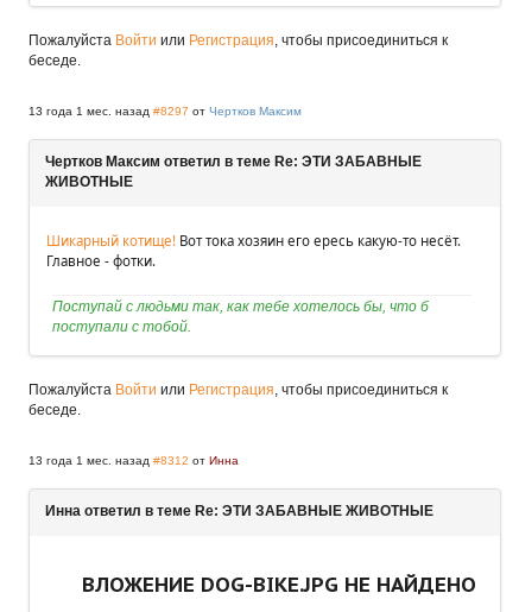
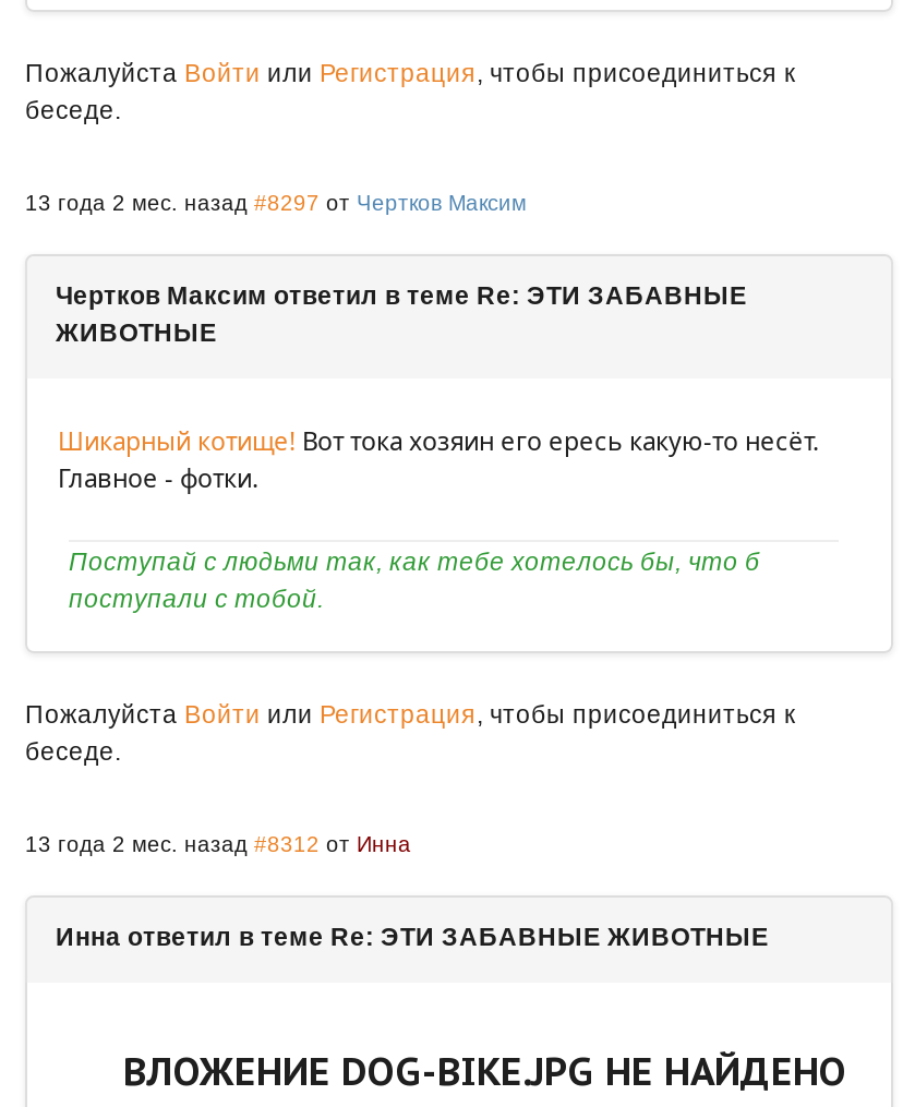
[29,105,302,118] 13 года 1 мес. назад #8297 от Чертков Максим -> [25,191,527,215] 13 года 2 мес. назад #8297 от Чертков Максим
[29,454,239,467] 13 года 1 мес. назад #8312 от Инна -> [25,833,411,857] 13 года 2 мес. назад #8312 от Инна

